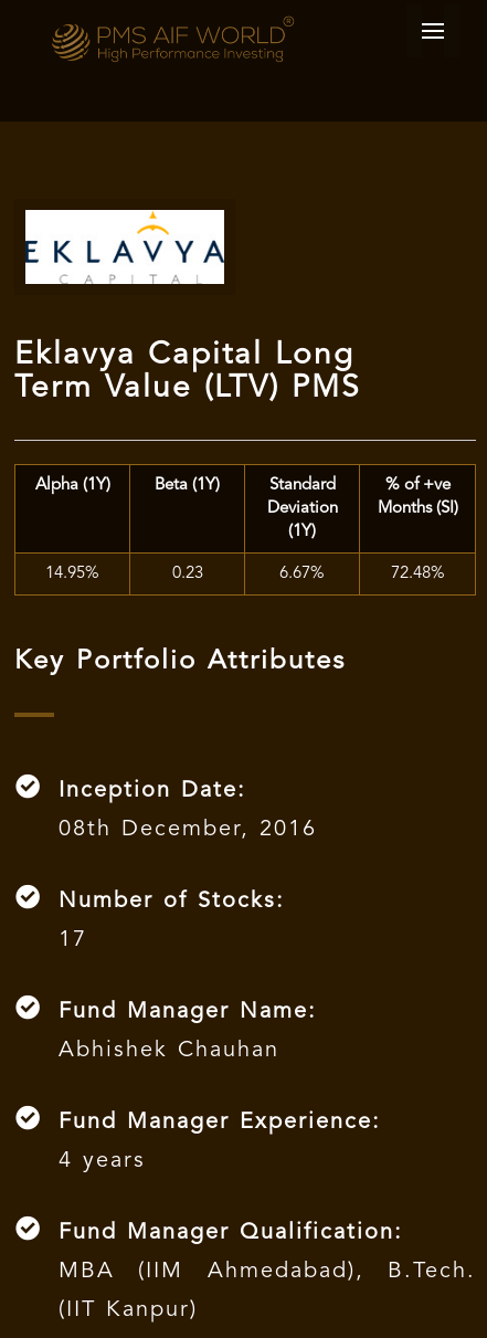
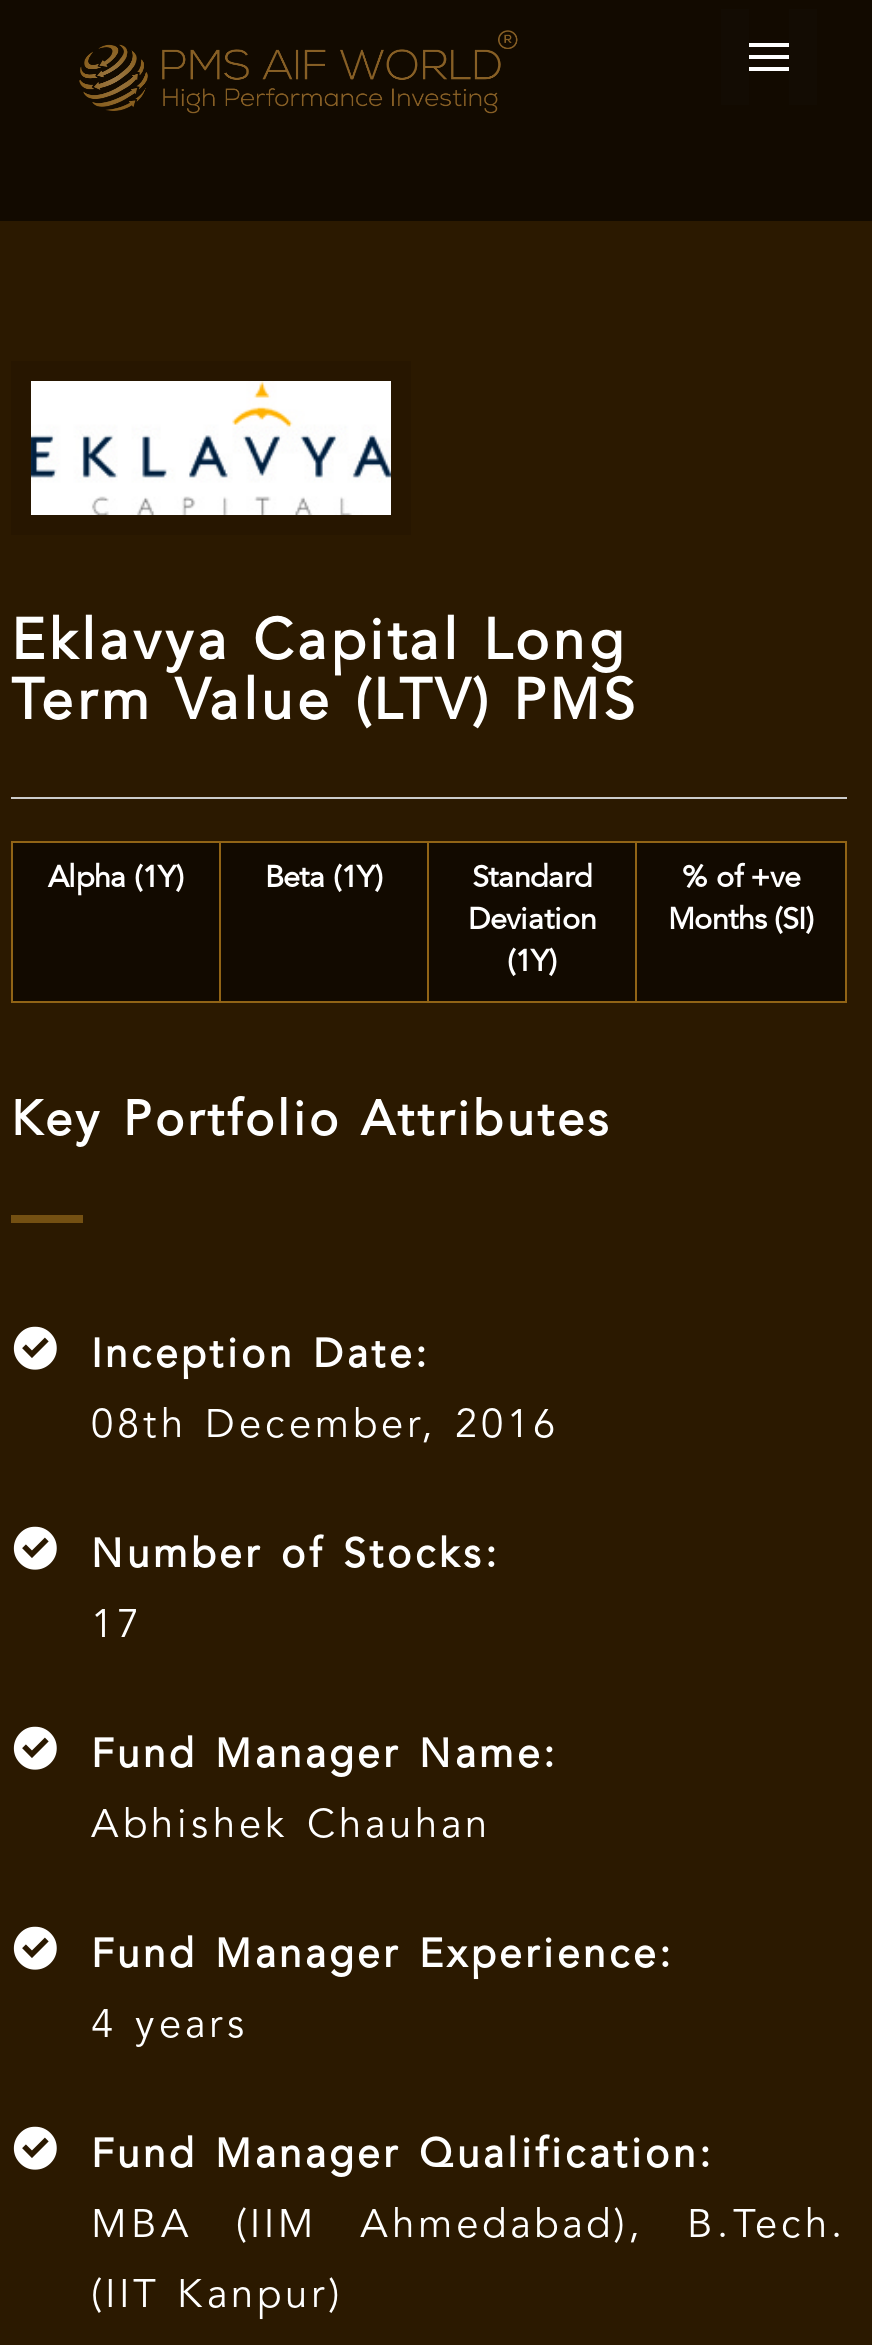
[45,565,444,582] 14.95% | 0.23 | 6.67% | 72.48% -> none

